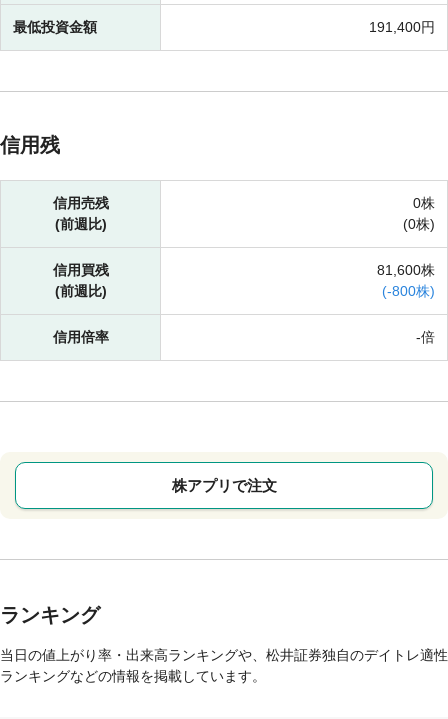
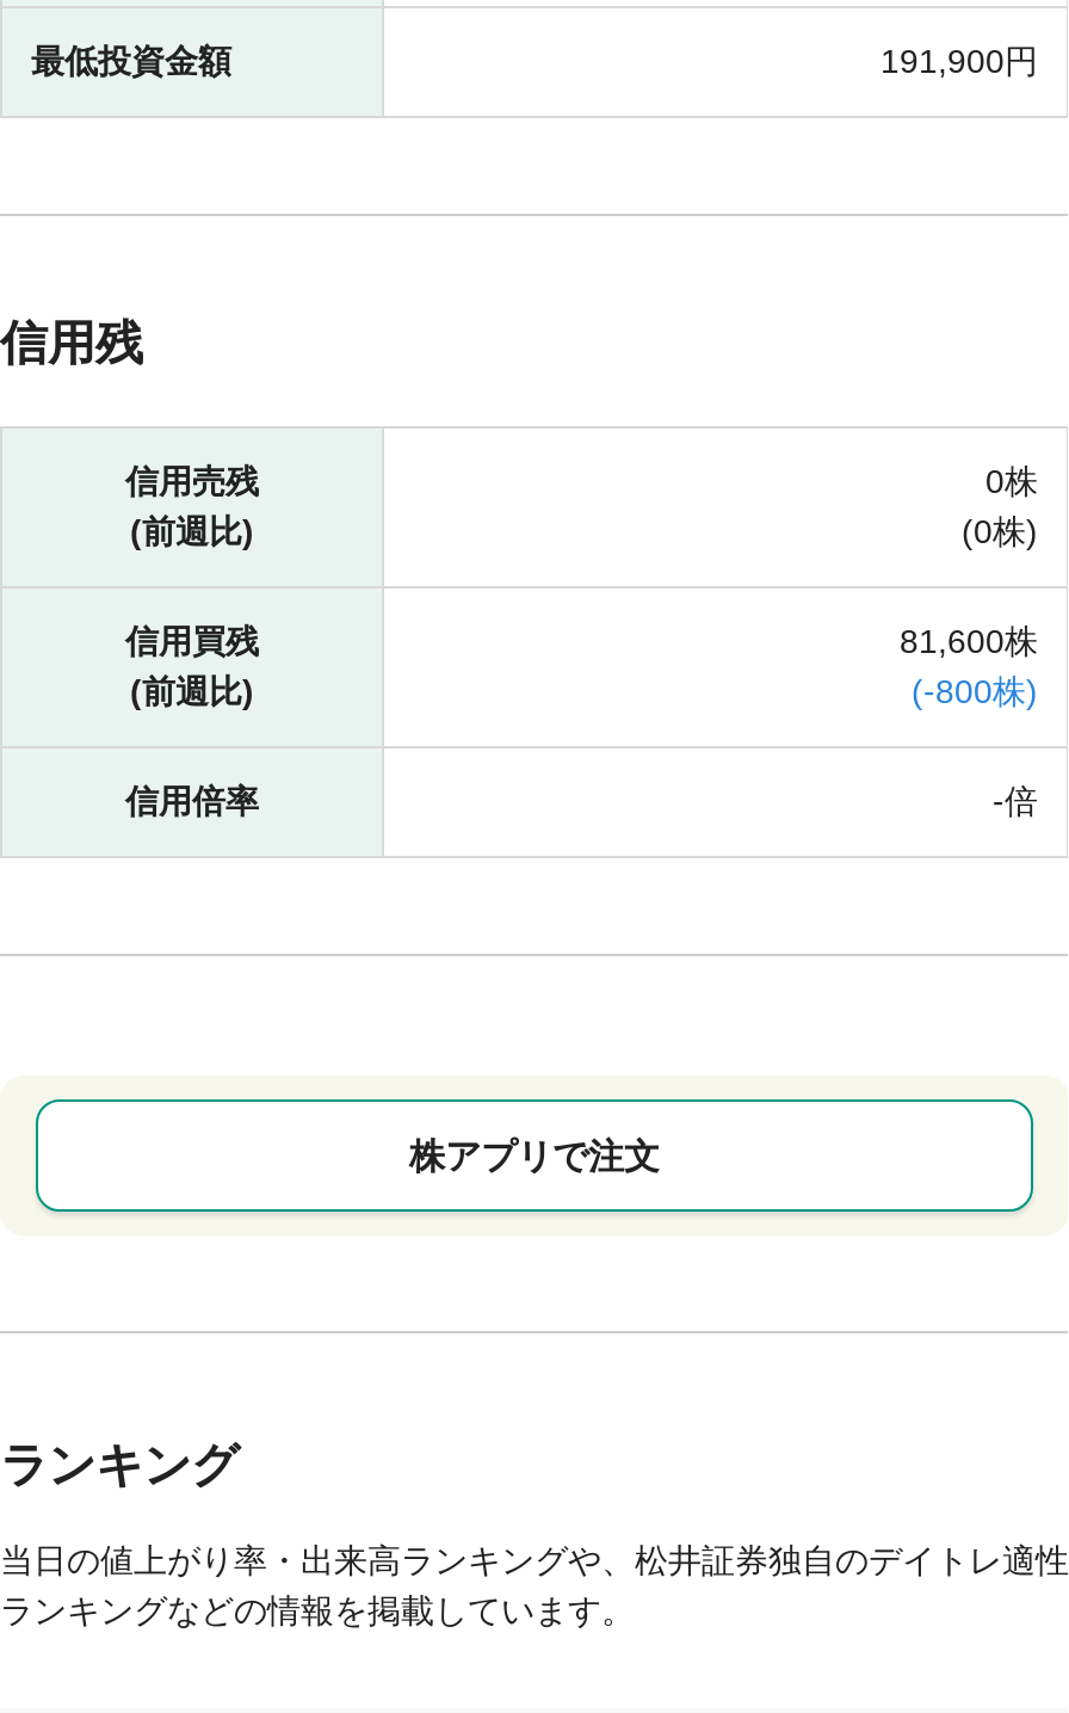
[369,19,435,35] 191,400円 -> [880,43,1038,81] 191,900円

